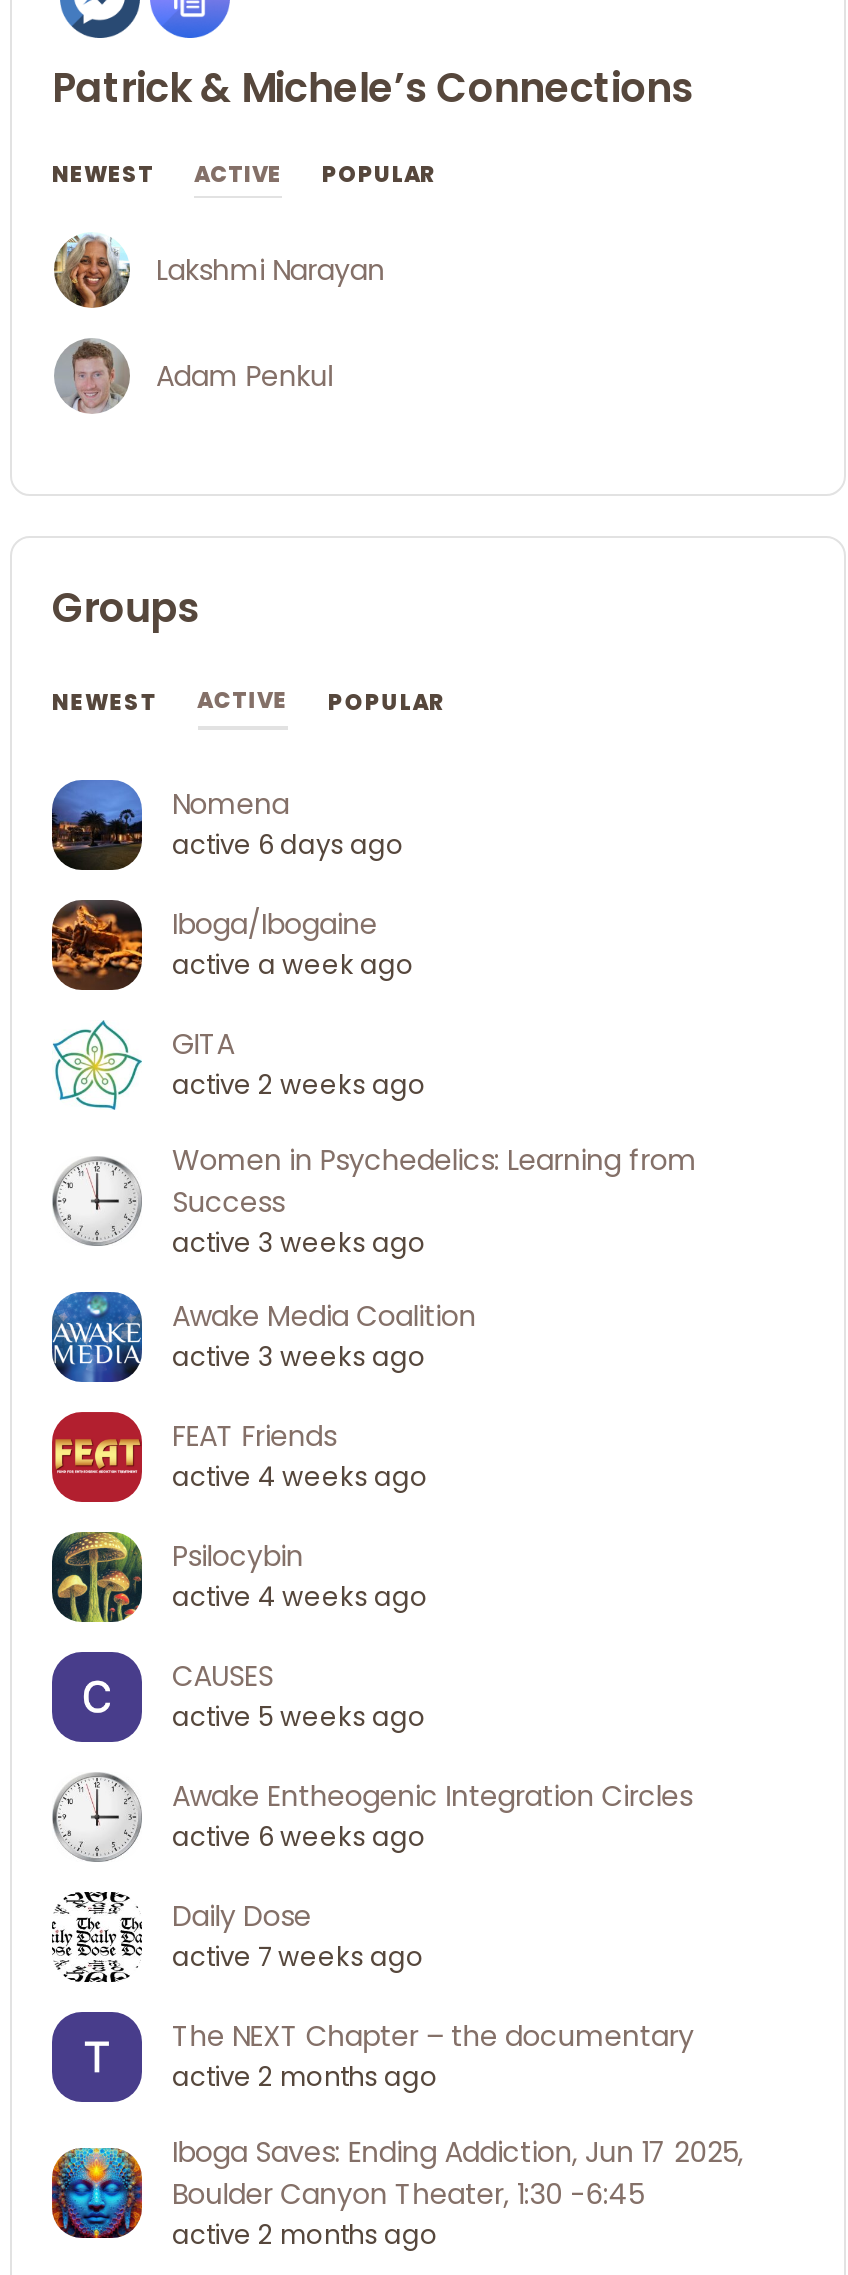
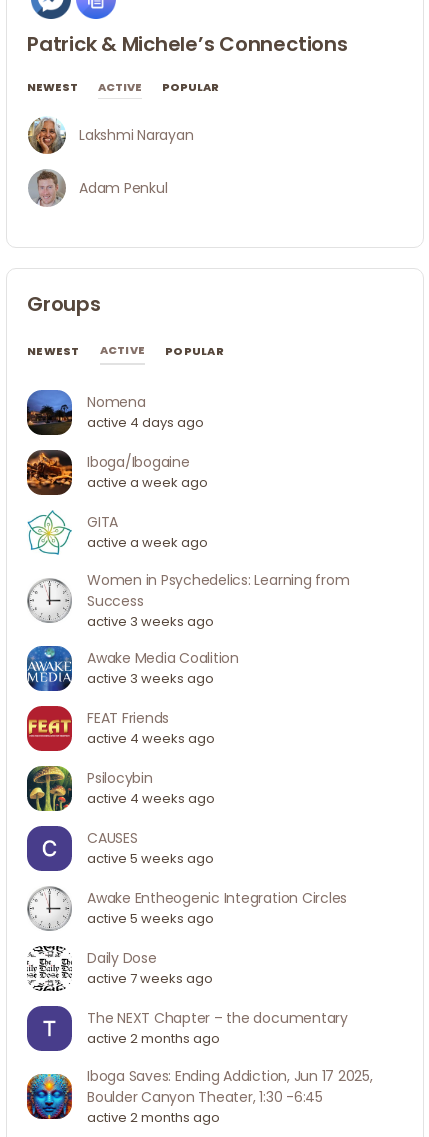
[172,826,404,864] active 6 days ago -> [87,413,204,432] active 4 days ago
[172,1066,426,1104] active 2 weeks ago -> [87,533,208,552] active a week ago
[172,1818,426,1856] active 6 weeks ago -> [87,909,214,928] active 5 weeks ago

